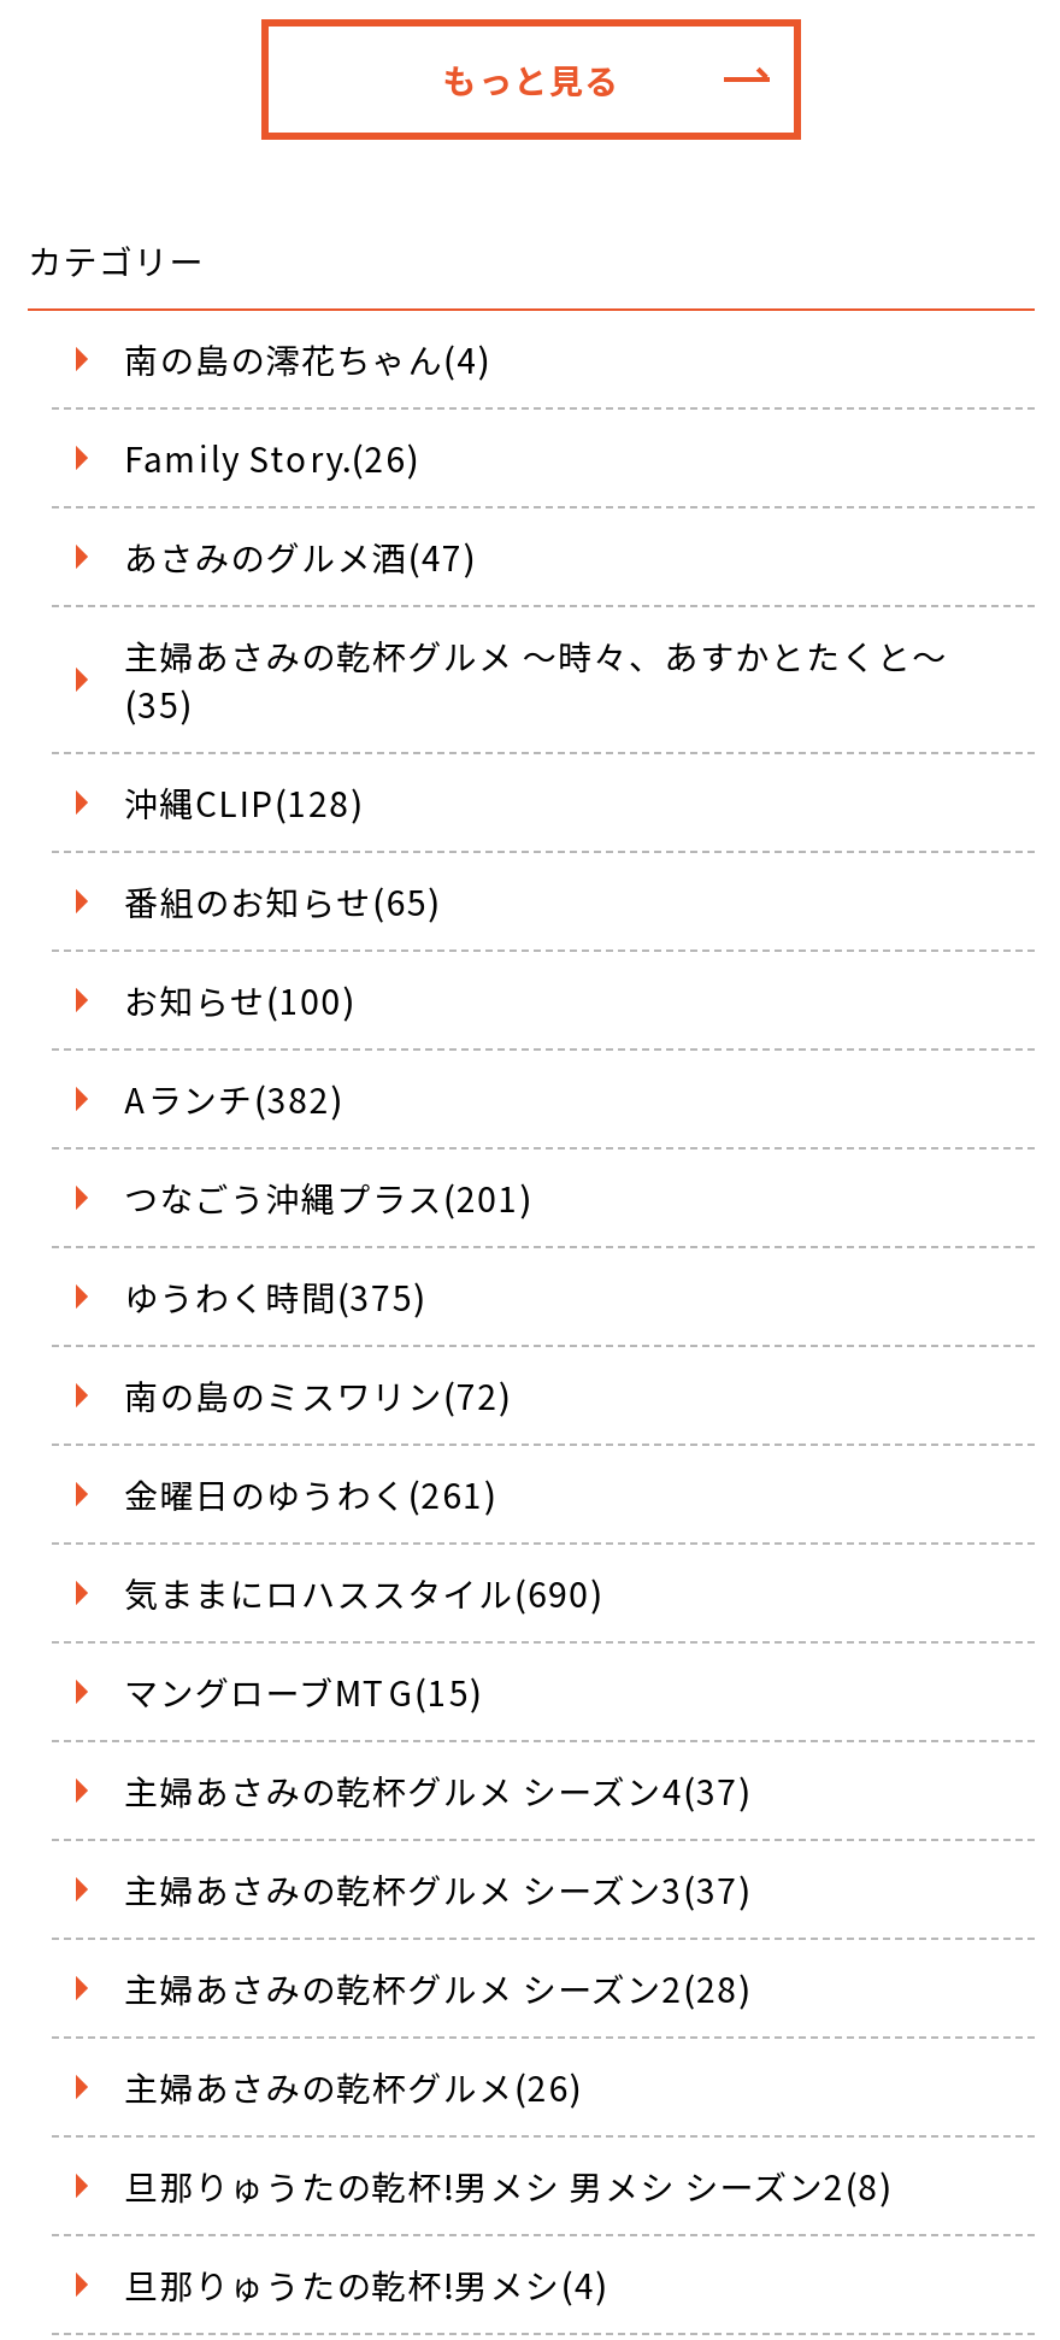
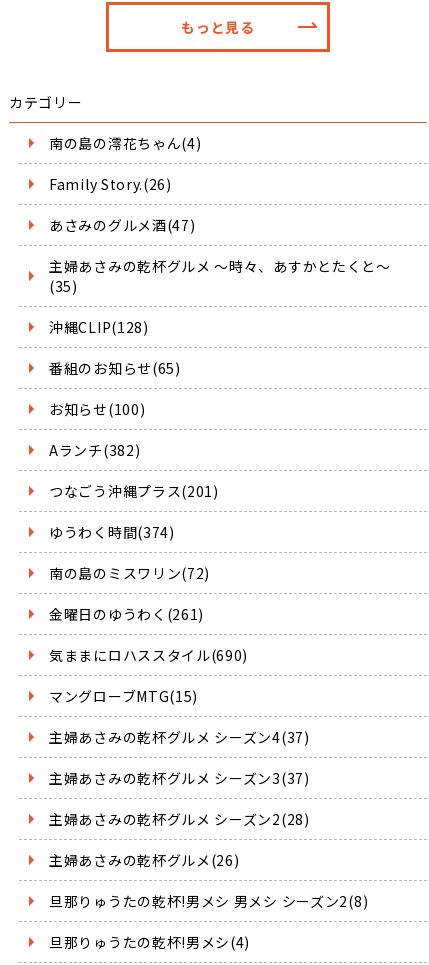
[124,1272,427,1321] ゆうわく時間(375) -> [49,522,175,542] ゆうわく時間(374)

